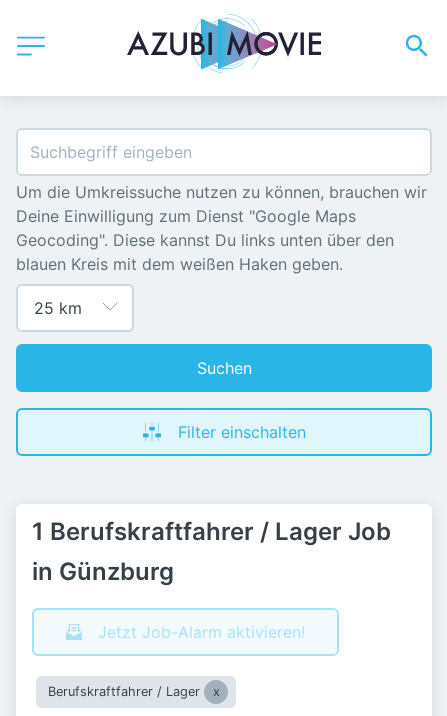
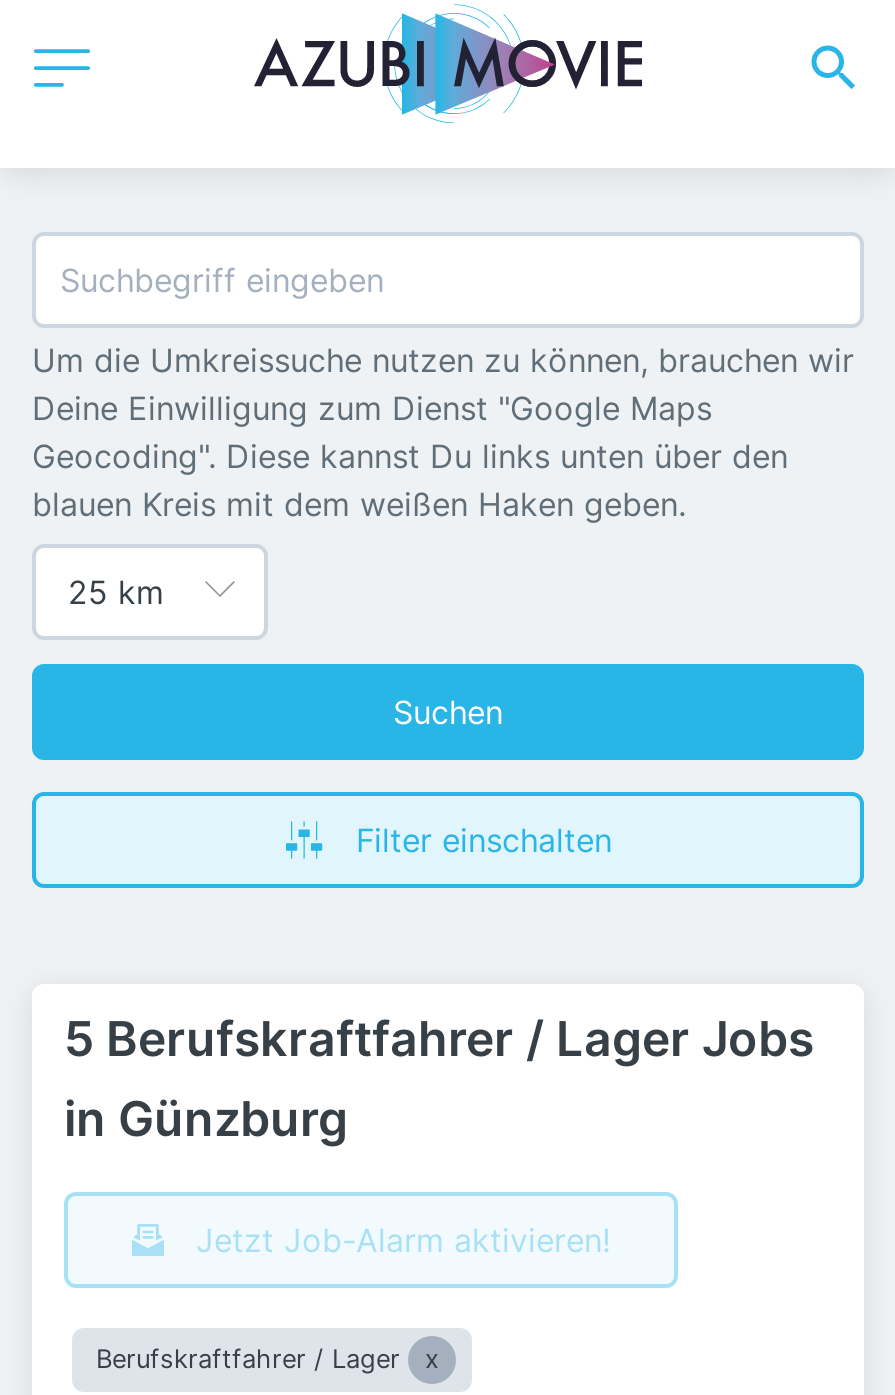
[32,517,391,546] 1 Berufskraftfahrer / Lager Job -> [64,1010,814,1068] 5 Berufskraftfahrer / Lager Jobs

